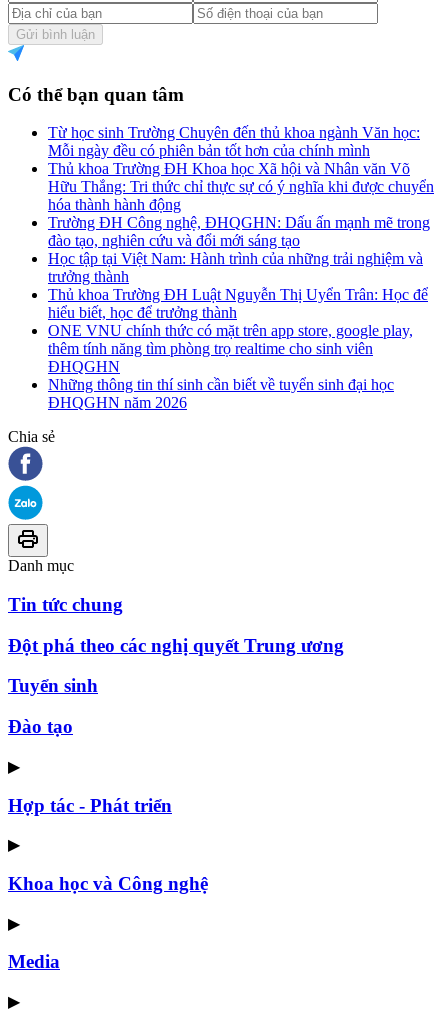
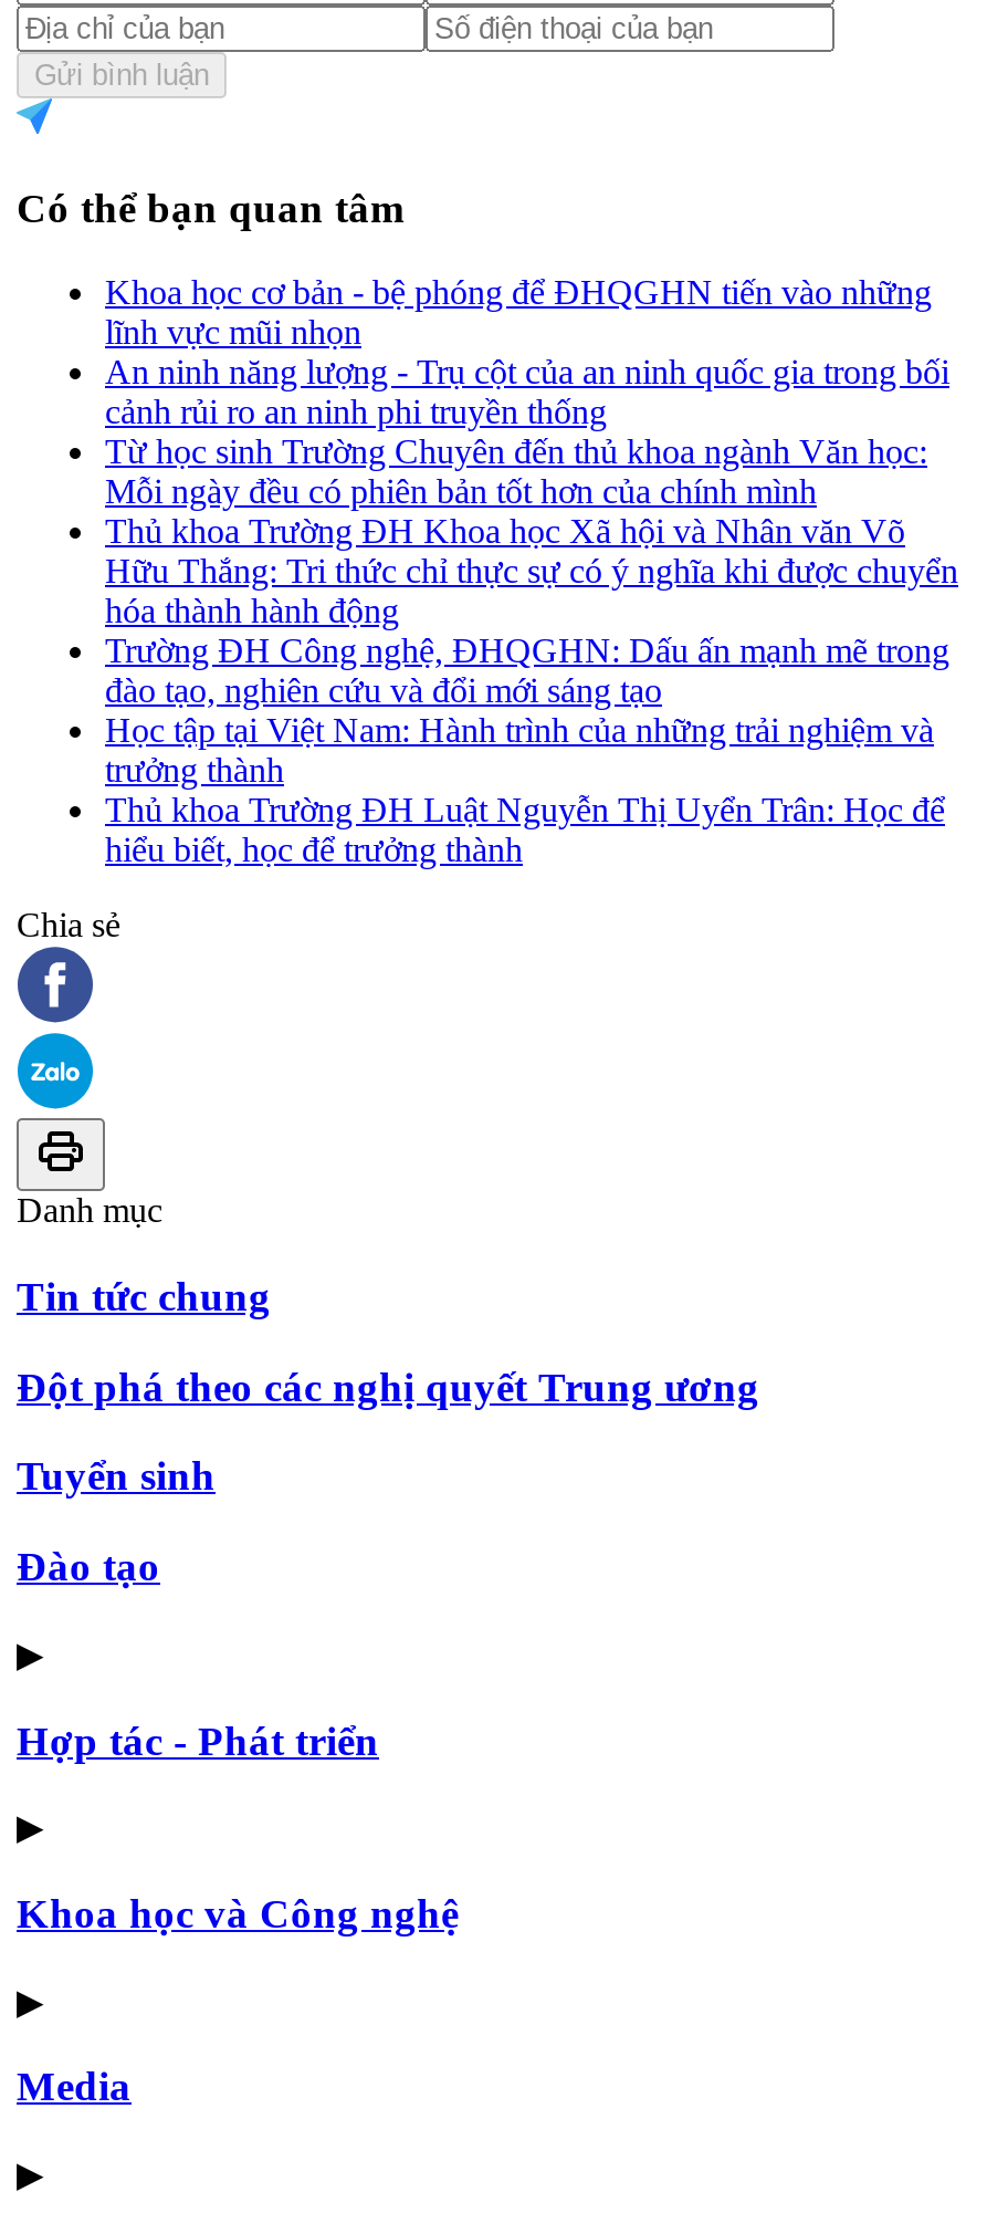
none -> [105,274,949,431] Khoa học cơ bản - bệ phóng để ĐHQGHN tiến vào những | lĩnh vực mũi nhọn | An ninh năng lượng - Trụ cột của an ninh quốc gia trong bối | cảnh rủi ro an ninh phi truyền thống
moved [48,124,434,321] -> [105,433,958,869]: Từ học sinh Trường Chuyên đến thủ khoa ngành Văn học: | Mỗi ngày đều có phiên bản tốt hơn của chính mình | Thủ khoa Trường ĐH Khoa học Xã hội và Nhân văn Võ | ... | Thủ khoa Trường ĐH Luật Nguyễn Thị Uyển Trân: Học để | hiểu biết, học để trưởng thành
[48,322,413,411] ONE VNU chính thức có mặt trên app store, google play, | thêm tính năng tìm phòng trọ realtime cho sinh viên | ĐHQGHN | Những thông tin thí sinh cần biết về tuyển sinh đại học | ĐHQGHN năm 2026 -> none

